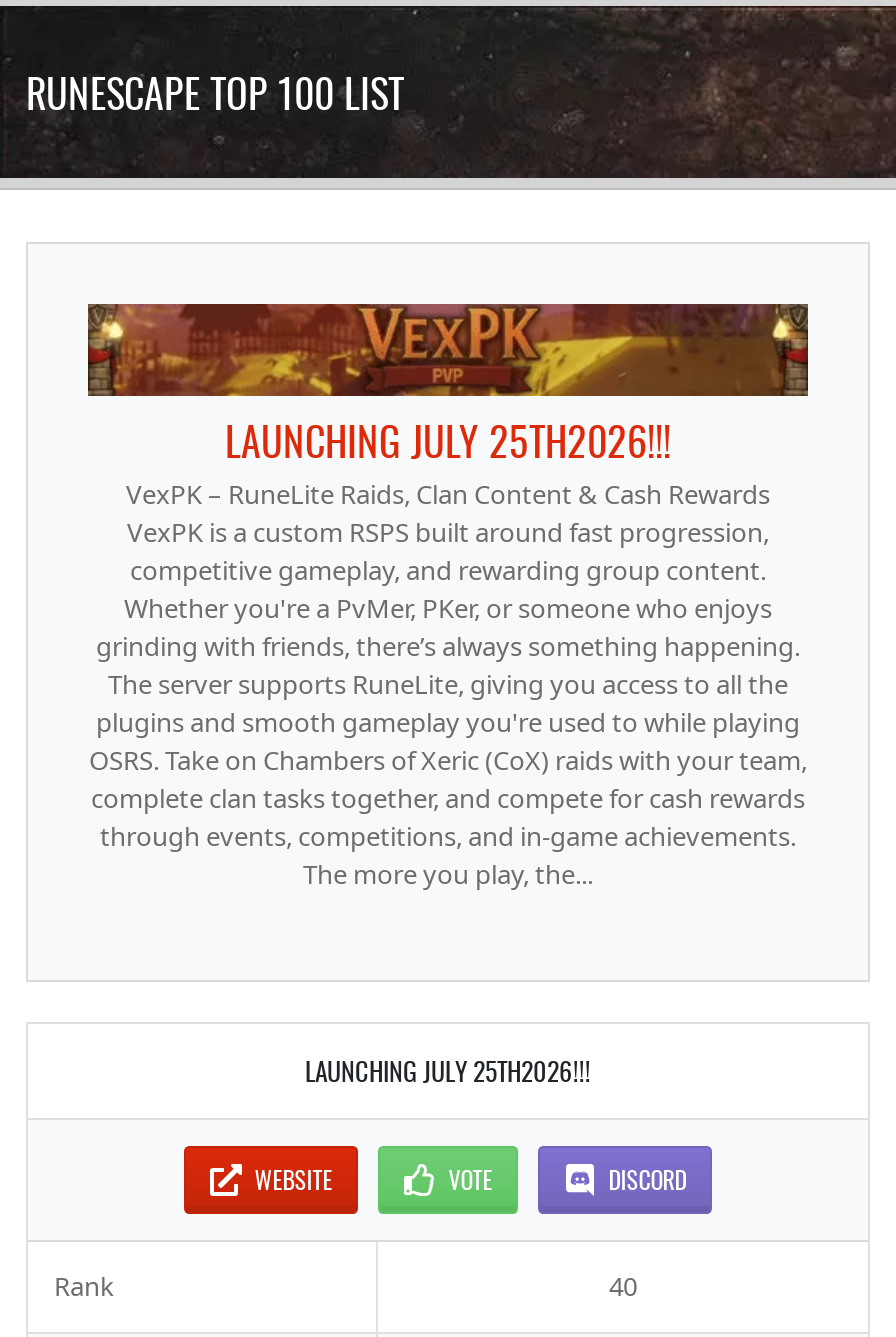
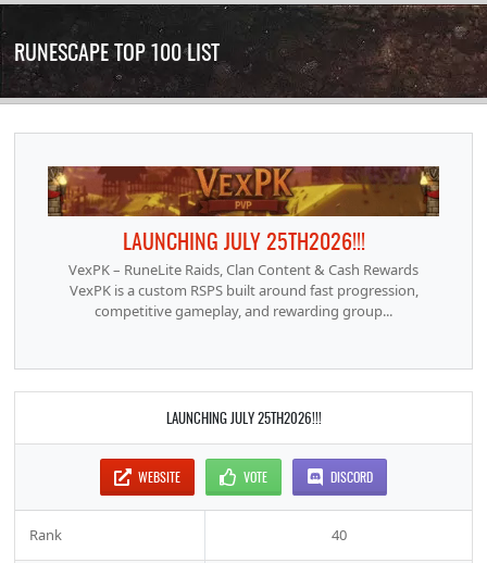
[89,553,807,893] competitive gameplay, and rewarding group content. | Whether you're a PvMer, PKer, or someone who enjoys | grinding with friends, there’s always something happening. | The server supports RuneLite, giving you access to all the | plugins and smooth gameplay you're used to while playing | OSRS. Take on Chambers of Xeric (CoX) raids with your team, | complete clan tasks together, and compete for cash rewards | through events, competitions, and in-game achievements. | The more you play, the... -> [95,301,392,321] competitive gameplay, and rewarding group...

